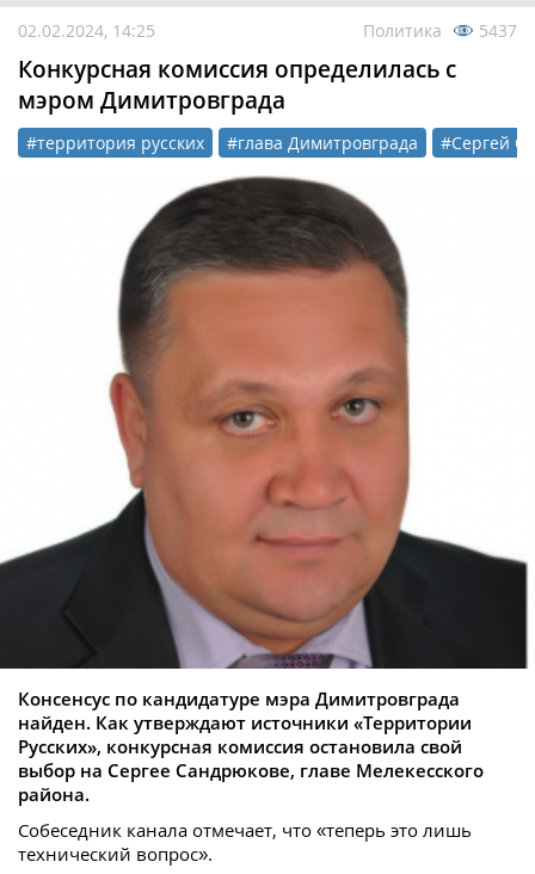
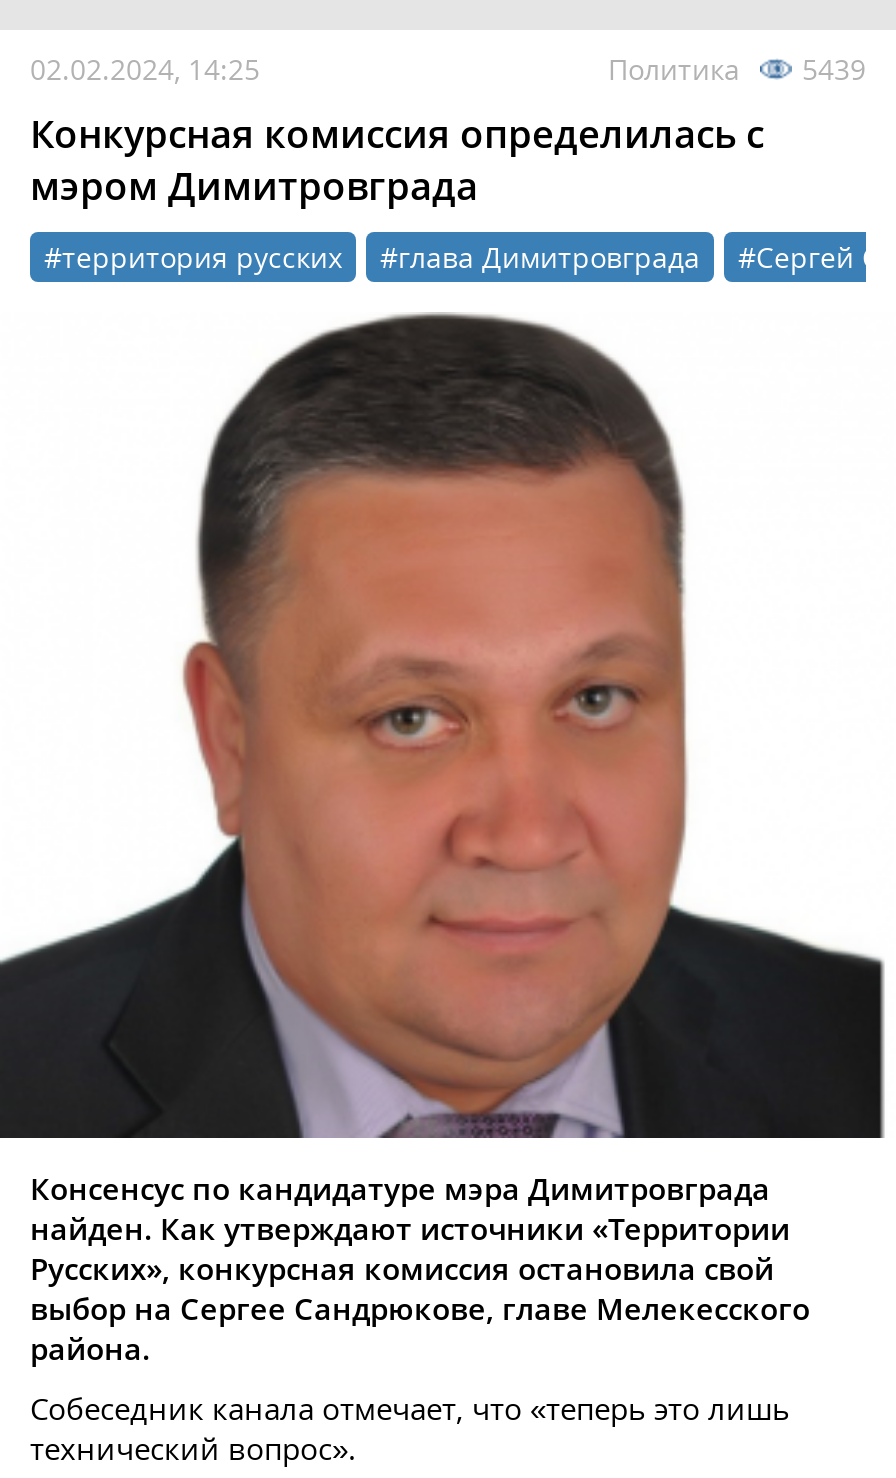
[363,19,517,42] Политика 5437 -> [608,50,866,88] Политика 5439

